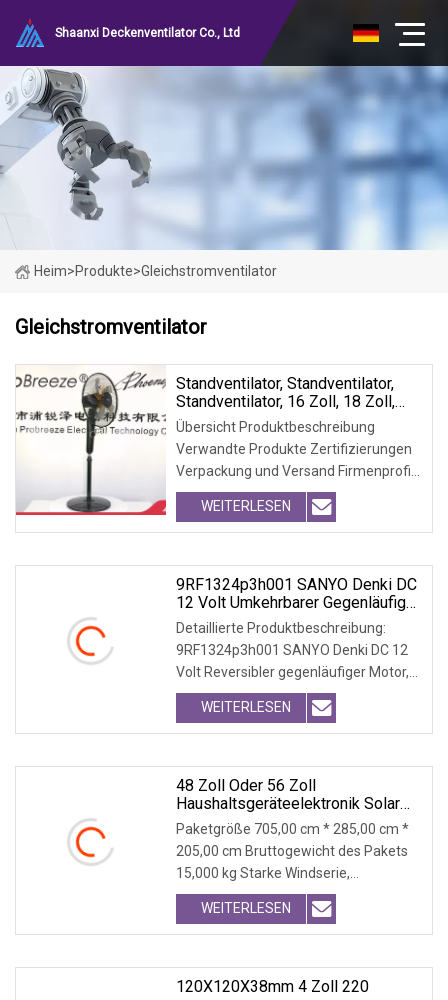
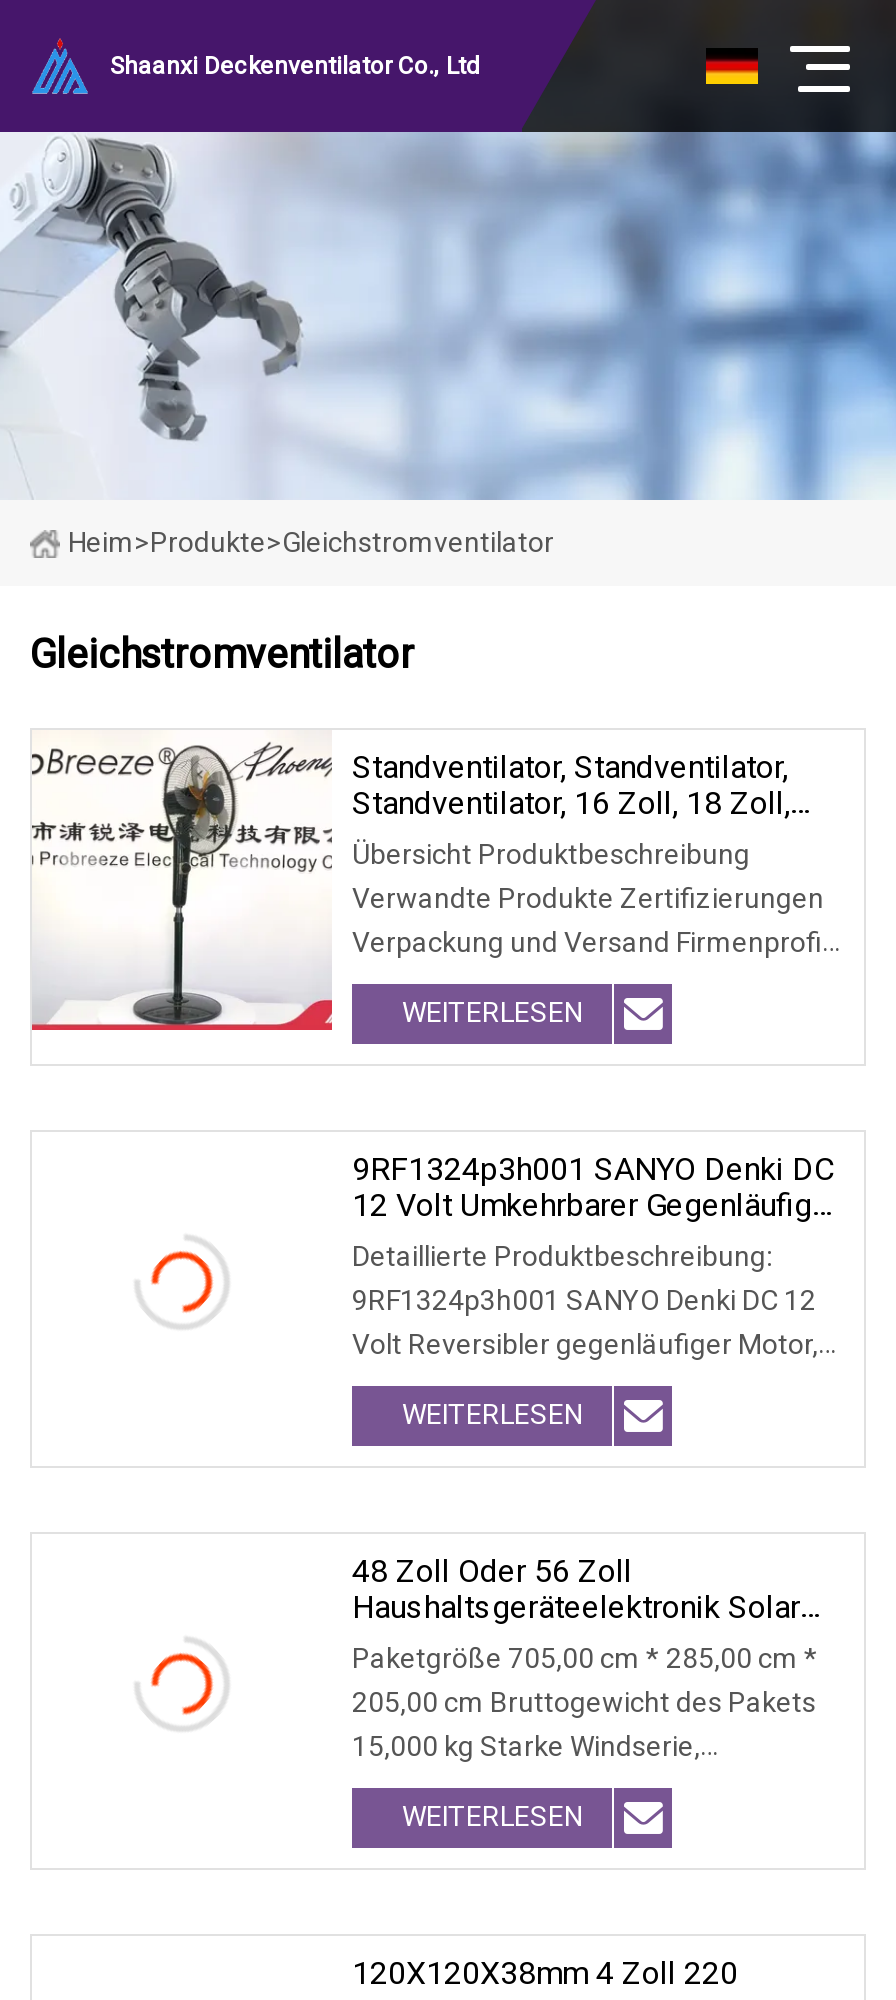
[69,618,106,657] [image] -> [152,1240,228,1312] [image]
[69,819,106,858] [image] -> [152,1642,228,1714] [image]

